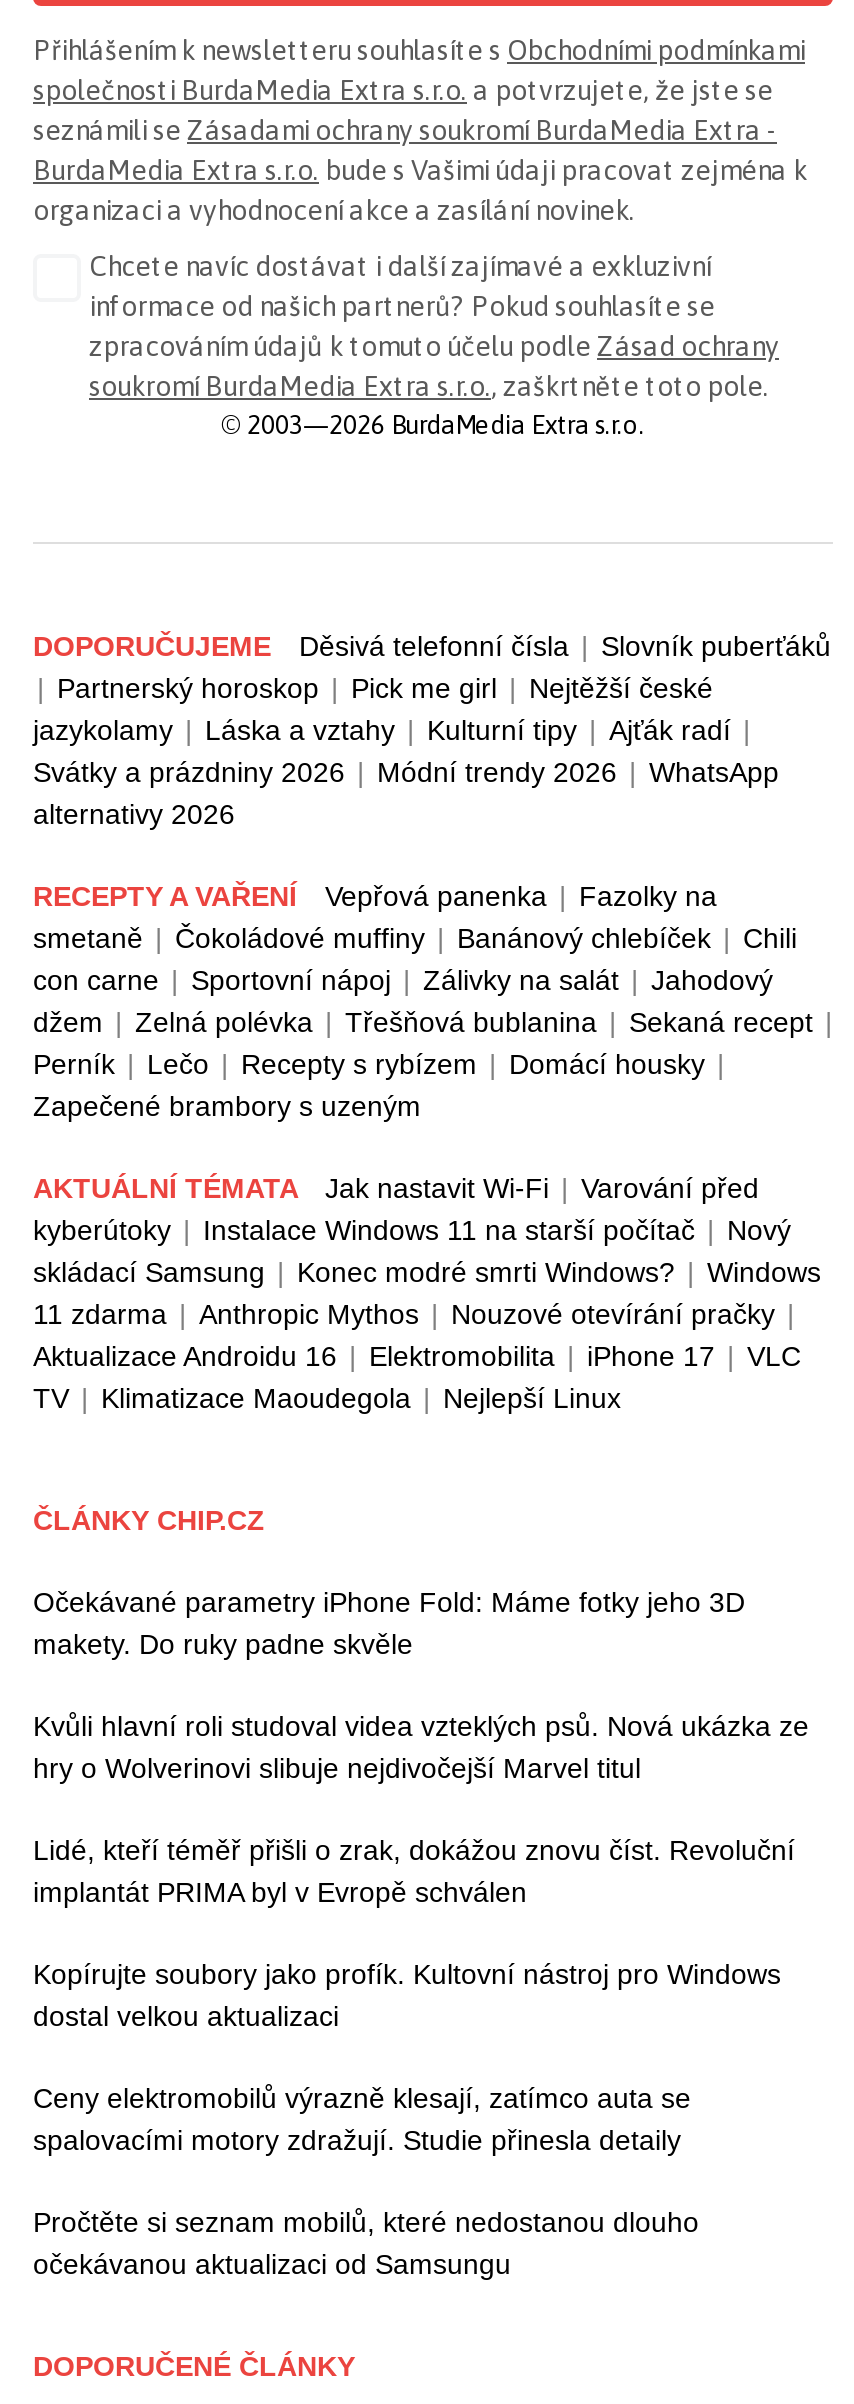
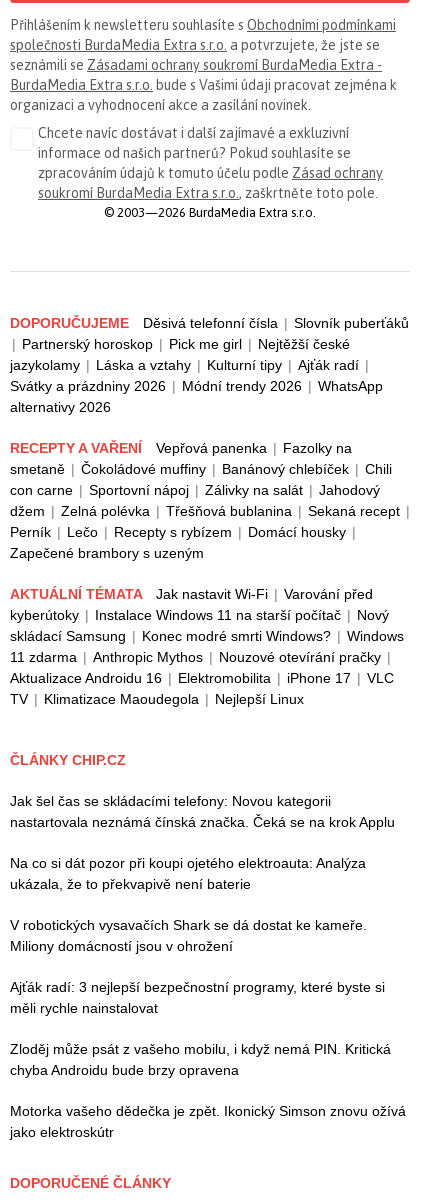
[33,1586,745,1660] Očekávané parametry iPhone Fold: Máme fotky jeho 3D | makety. Do ruky padne skvěle -> [10,793,395,830] Jak šel čas se skládacími telefony: Novou kategorii | nastartovala neznámá čínská značka. Čeká se na krok Applu
[33,1710,809,1784] Kvůli hlavní roli studoval videa vzteklých psů. Nová ukázka ze | hry o Wolverinovi slibuje nejdivočejší Marvel titul -> [10,855,366,892] Na co si dát pozor při koupi ojetého elektroauta: Analýza | ukázala, že to překvapivě není baterie
[33,1834,795,1908] Lidé, kteří téměř přišli o zrak, dokážou znovu číst. Revoluční | implantát PRIMA byl v Evropě schválen -> [10,917,367,954] V robotických vysavačích Shark se dá dostat ke kameře. | Miliony domácností jsou v ohrožení
[33,1958,781,2032] Kopírujte soubory jako profík. Kultovní nástroj pro Windows | dostal velkou aktualizaci -> [10,979,385,1016] Ajťák radí: 3 nejlepší bezpečnostní programy, které byste si | měli rychle nainstalovat
[33,2082,691,2156] Ceny elektromobilů výrazně klesají, zatímco auta se | spalovacími motory zdražují. Studie přinesla detaily -> [10,1041,391,1078] Zloděj může psát z vašeho mobilu, i když nemá PIN. Kritická | chyba Androidu bude brzy opravena
[33,2206,699,2280] Pročtěte si seznam mobilů, které nedostanou dlouho | očekávanou aktualizaci od Samsungu -> [10,1103,406,1140] Motorka vašeho dědečka je zpět. Ikonický Simson znovu ožívá | jako elektroskútr

